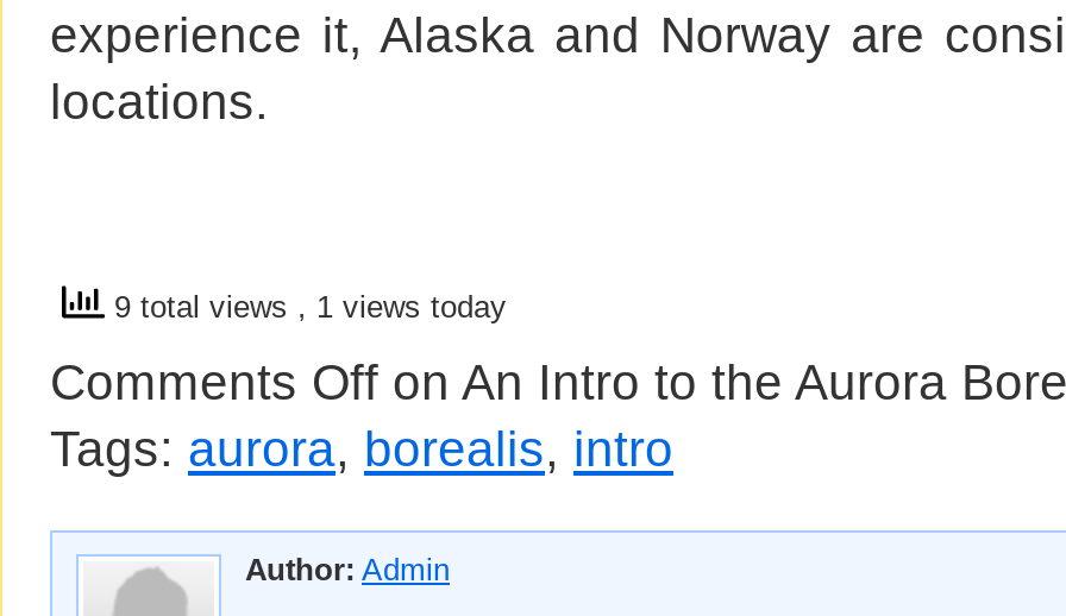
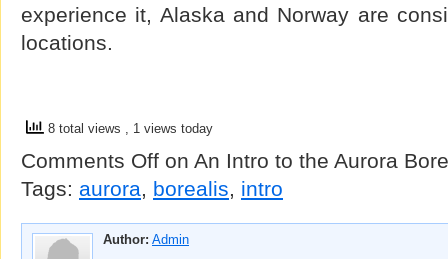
[105,289,507,324] 9 total views, 1 views today -> [44,121,213,136] 8 total views, 1 views today

